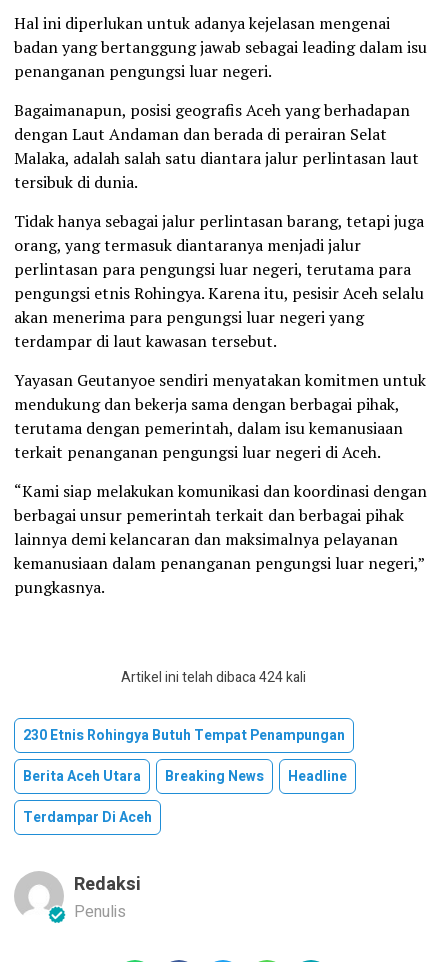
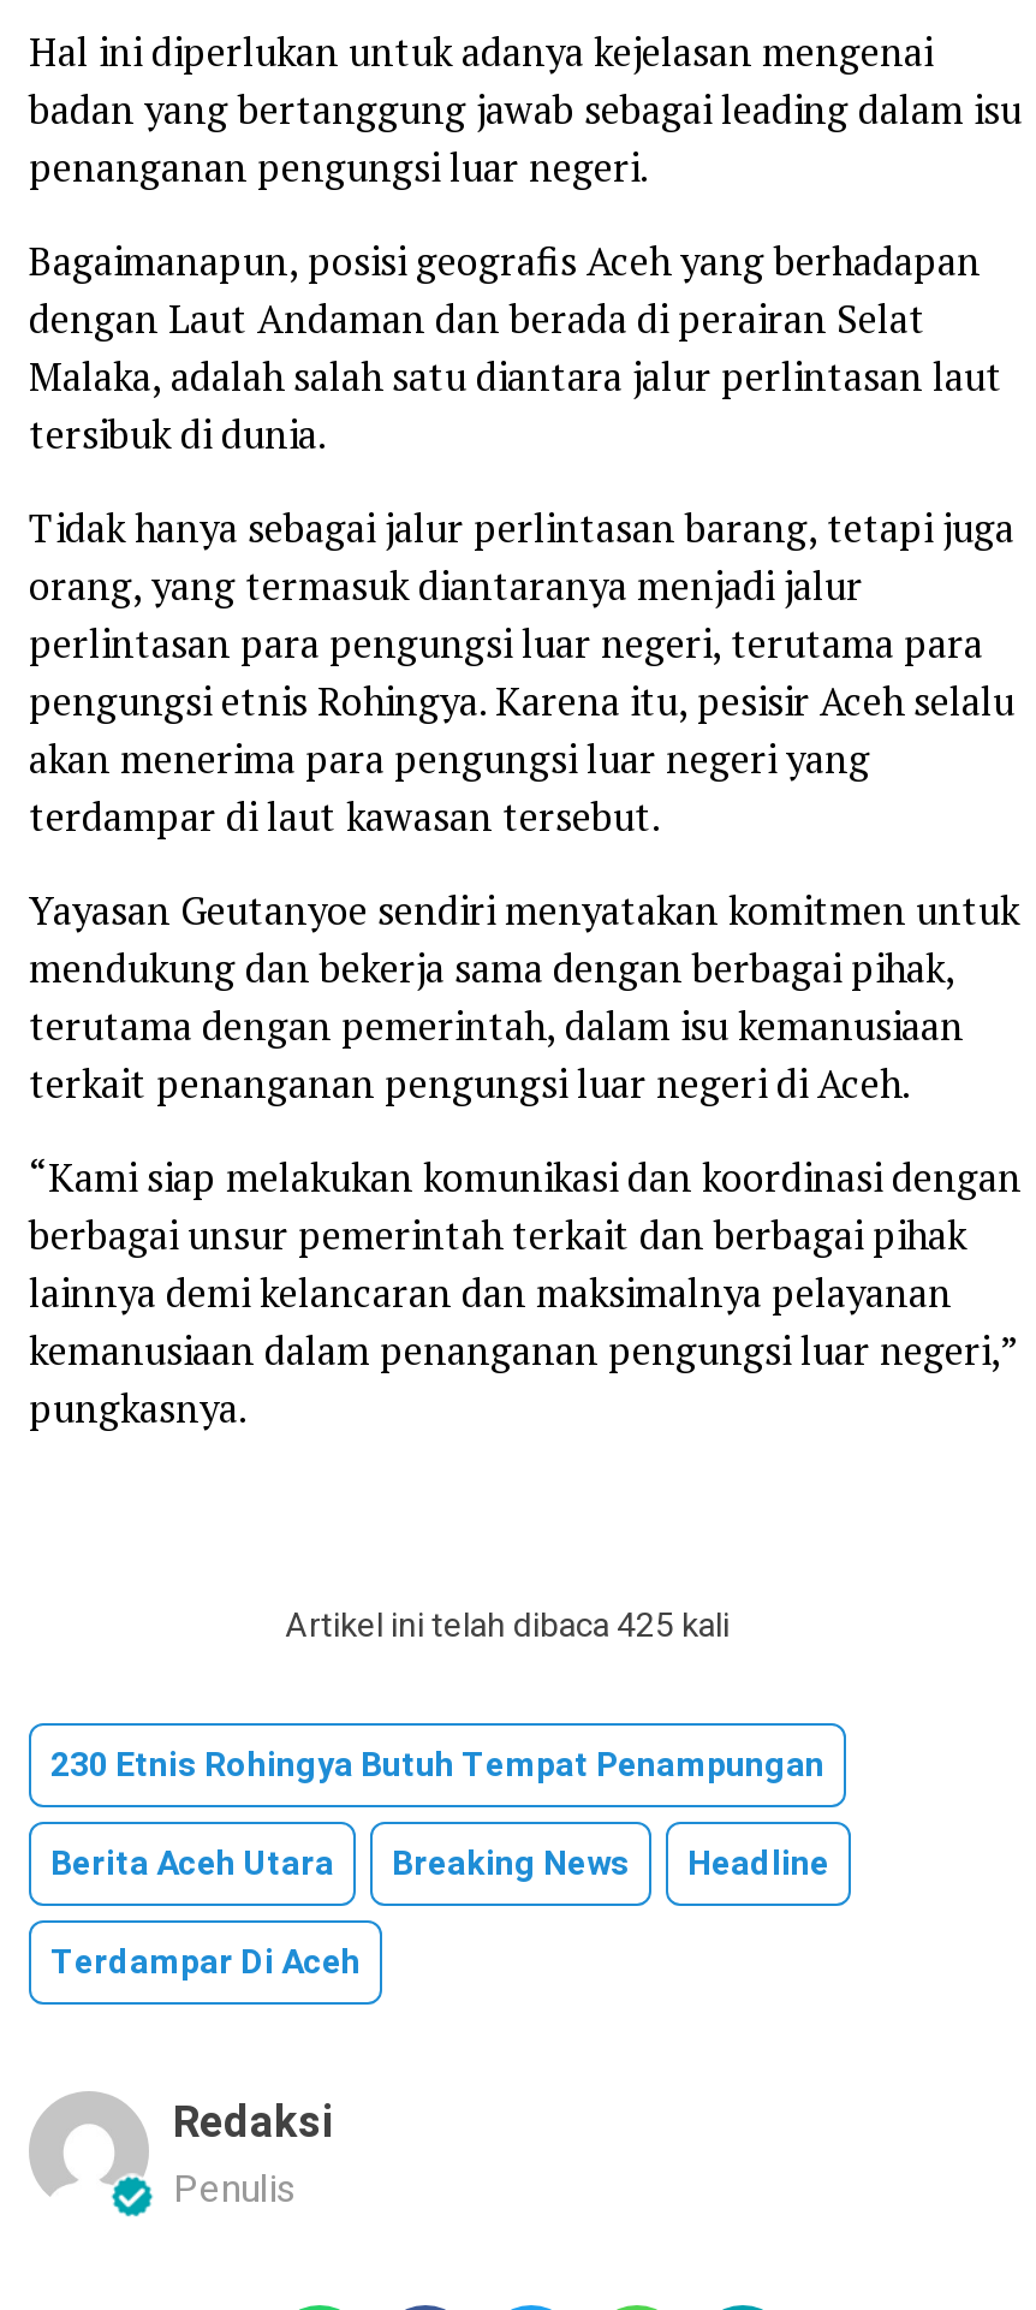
[120,667,305,688] Artikel ini telah dibaca 424 kali -> [285,1600,730,1650] Artikel ini telah dibaca 425 kali

